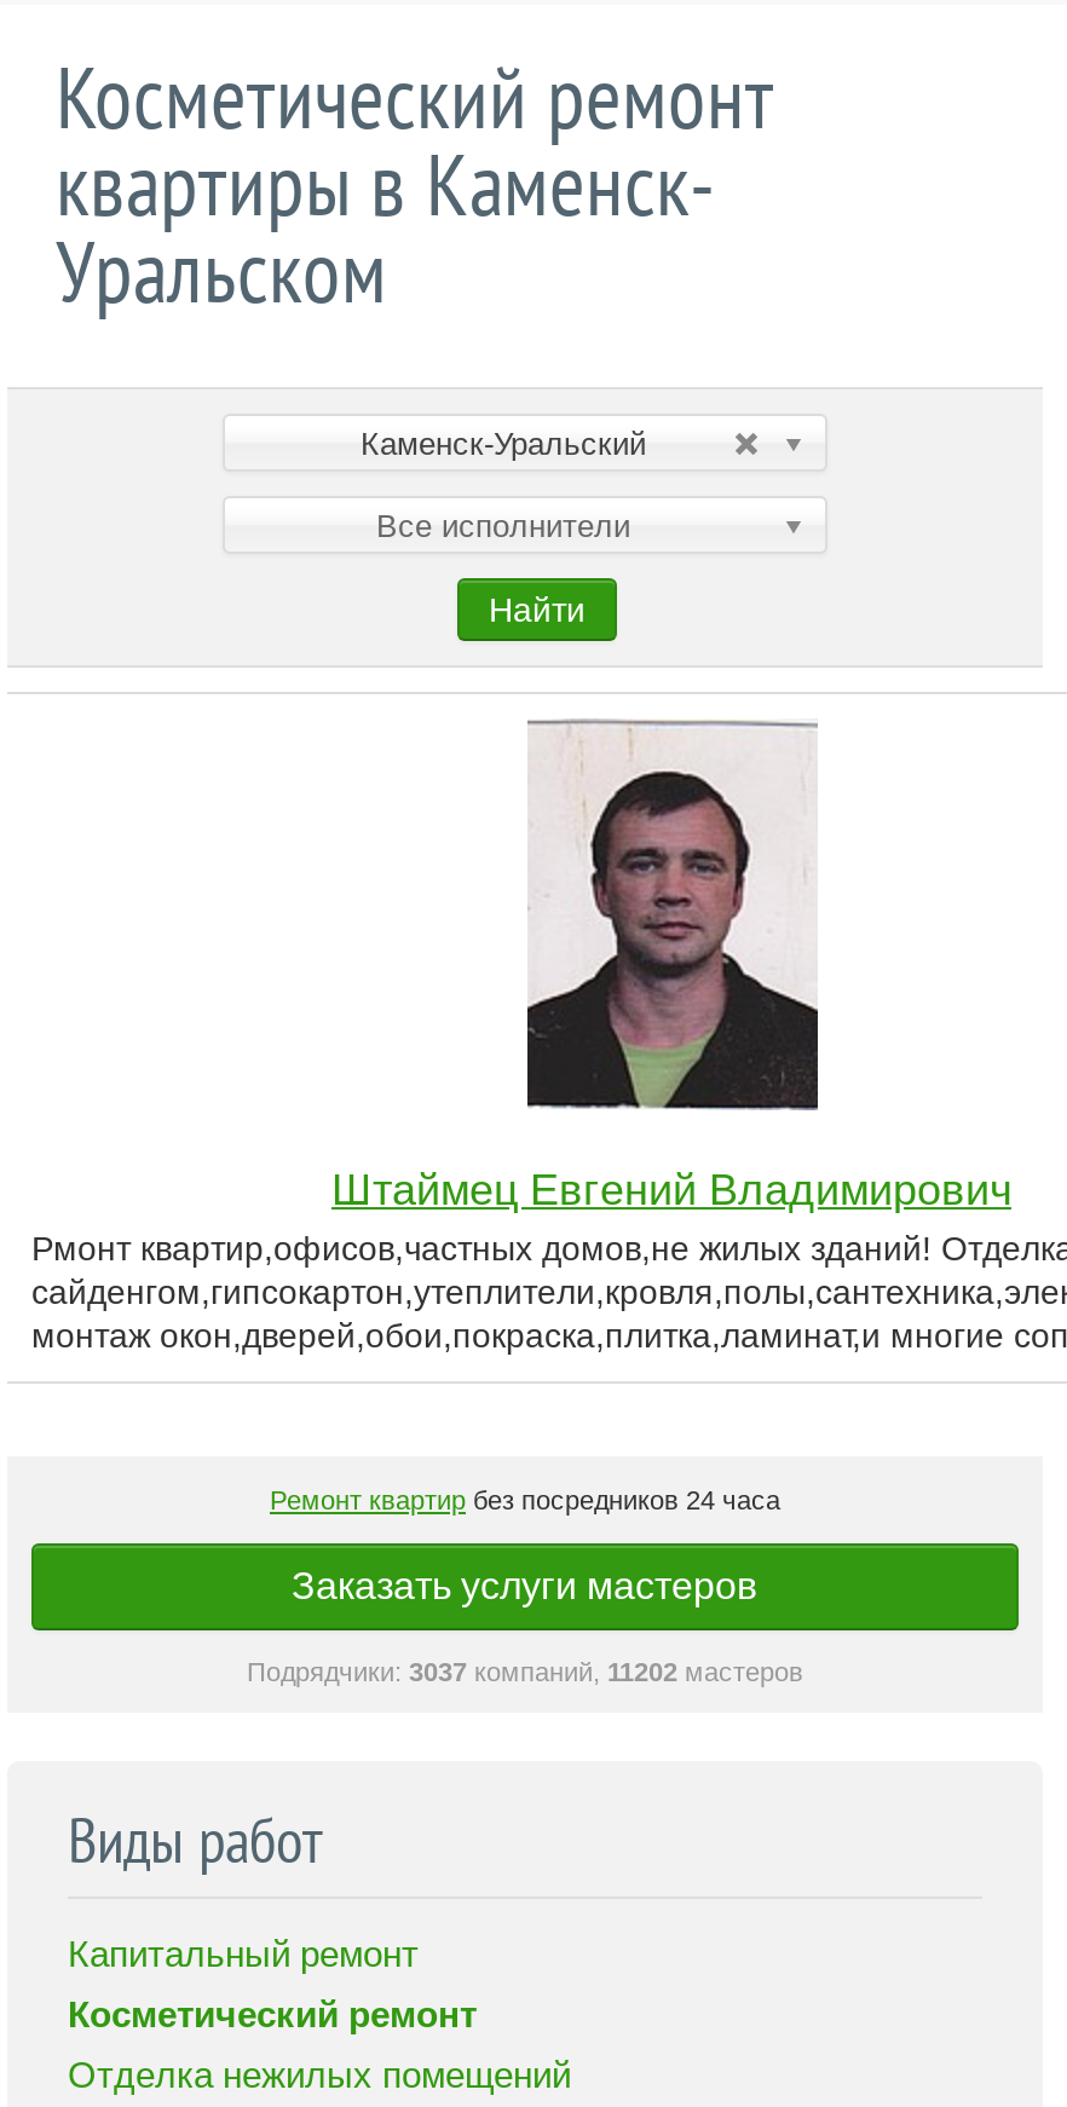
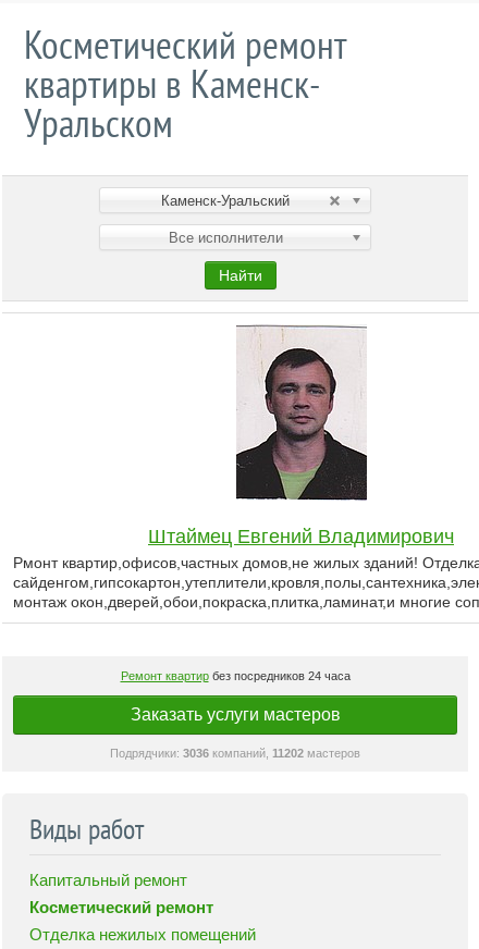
[247,1658,803,1687] Подрядчики: 3037 компаний, 11202 мастеров -> [110,747,360,760] Подрядчики: 3036 компаний, 11202 мастеров

